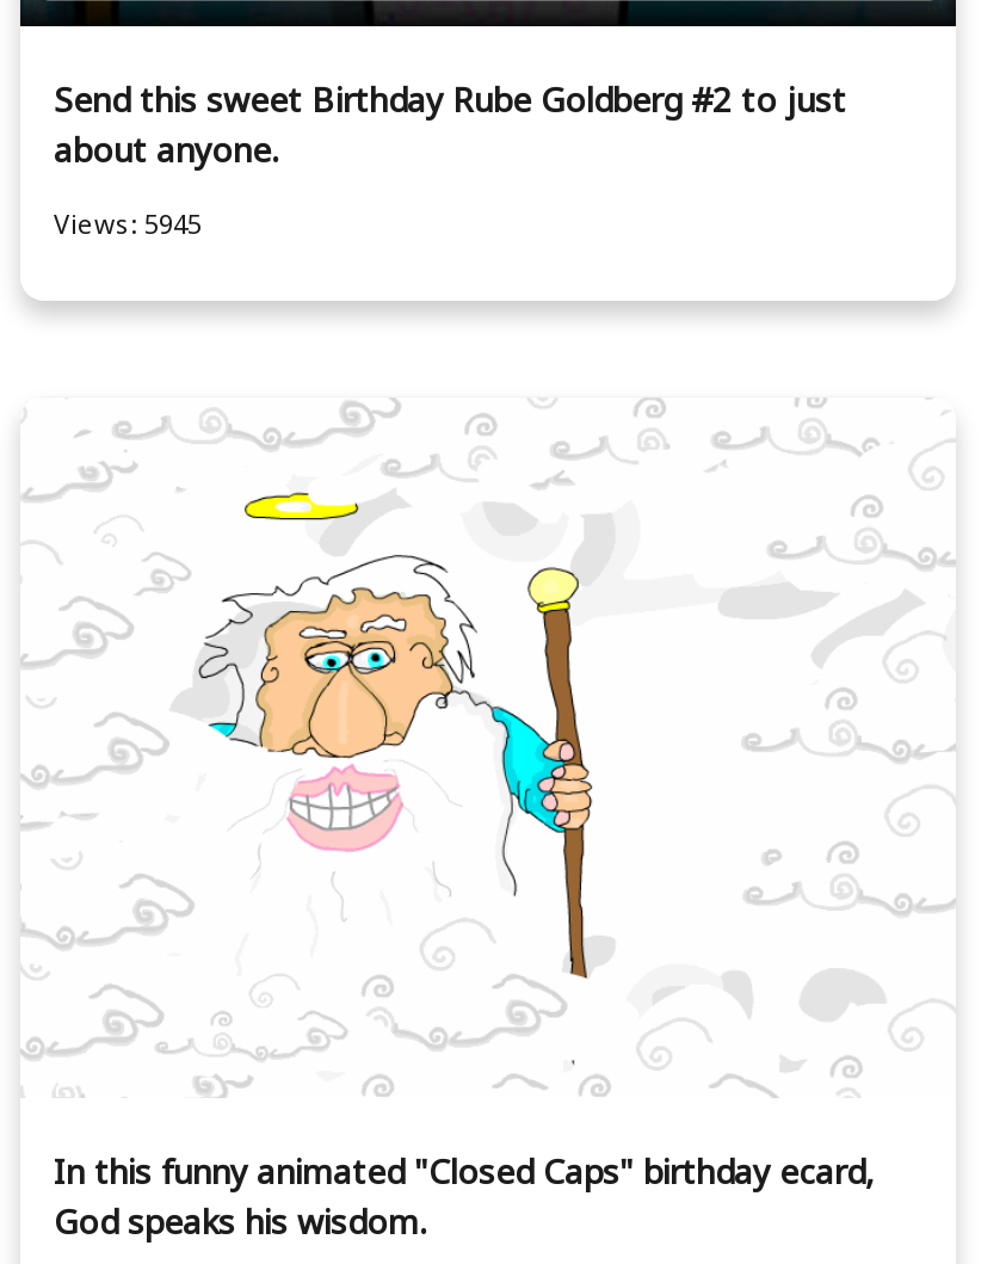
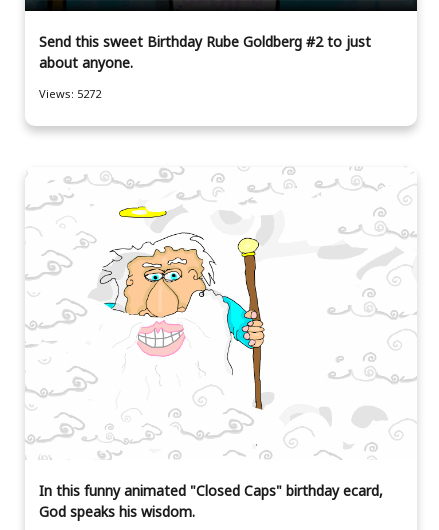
[54,205,202,241] Views: 5945 -> [39,86,101,101] Views: 5272

